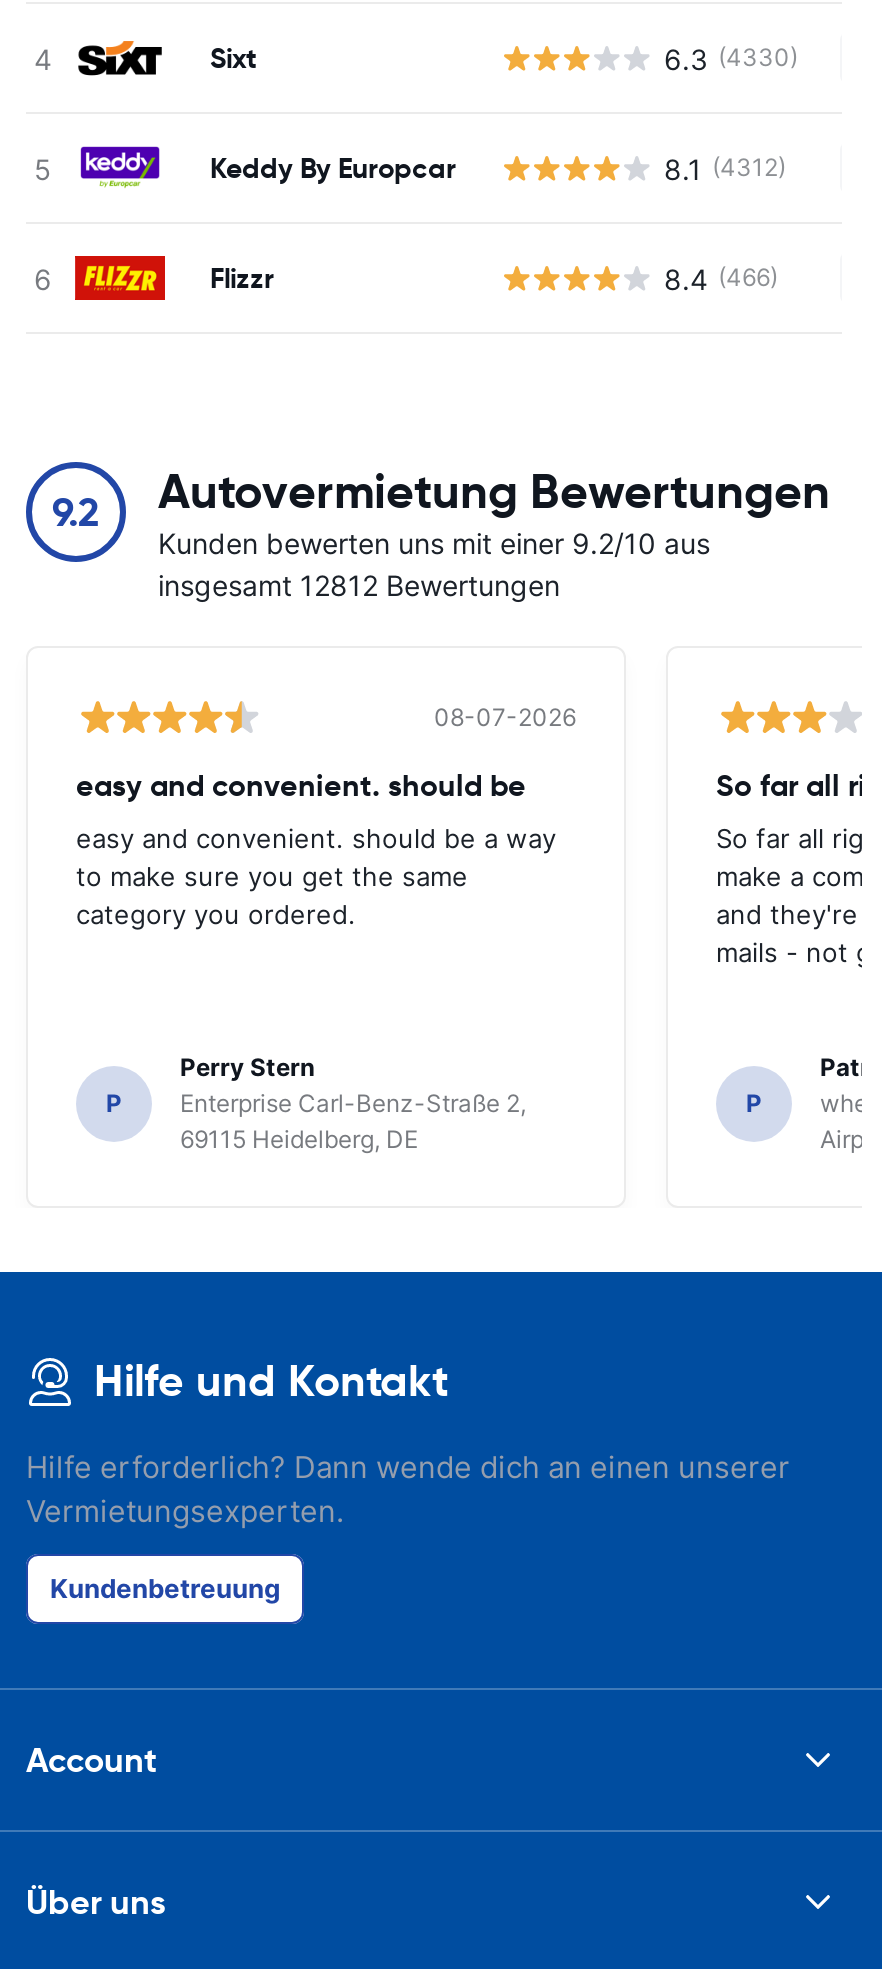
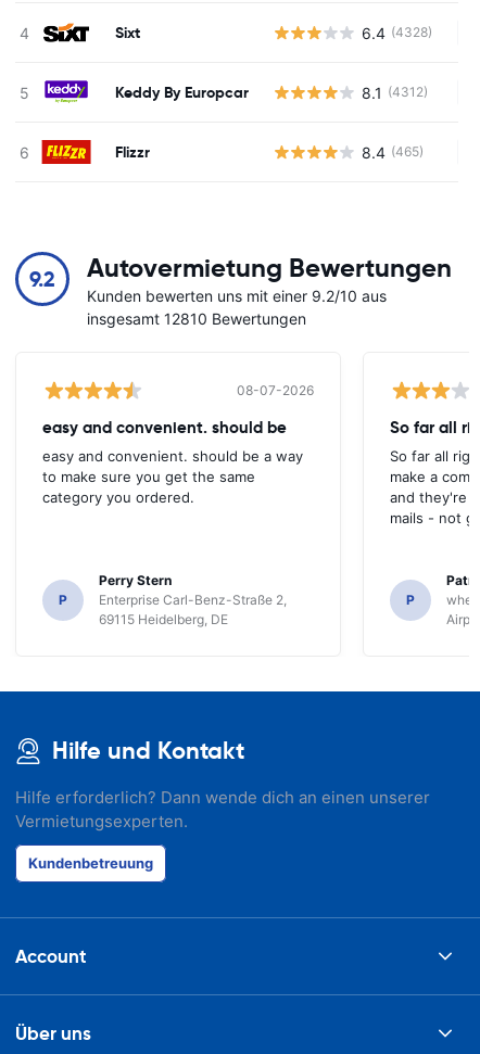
[664,41,798,75] 6.3 (4330) -> [362,23,432,42] 6.4 (4328)
[664,261,778,295] 8.4 (466) -> [362,143,424,161] 8.4 (465)
[158,568,560,602] insgesamt 12812 Bewertungen -> [87,309,306,328] insgesamt 12810 Bewertungen

